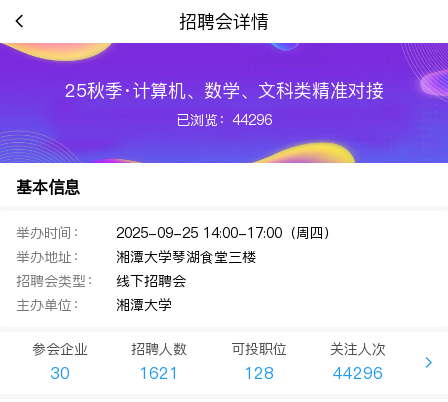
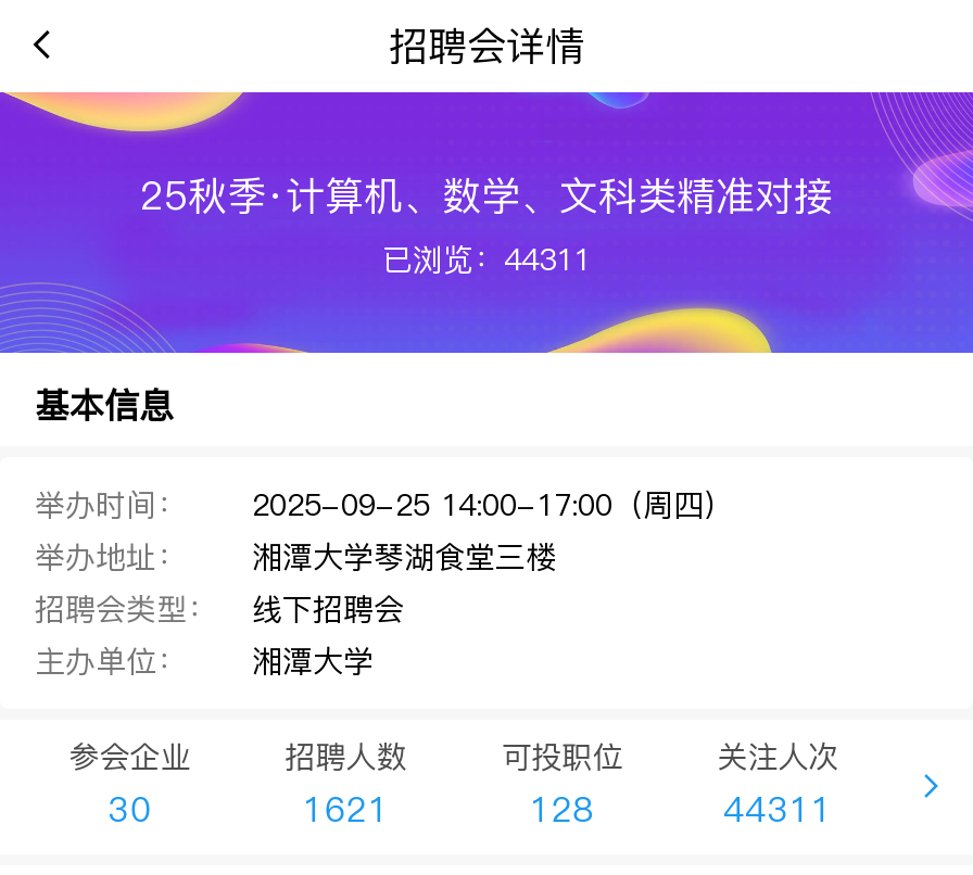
[176,110,272,130] 已浏览：44296 -> [382,238,591,281] 已浏览：44311
[333,362,383,384] 44296 -> [724,785,832,833] 44311

